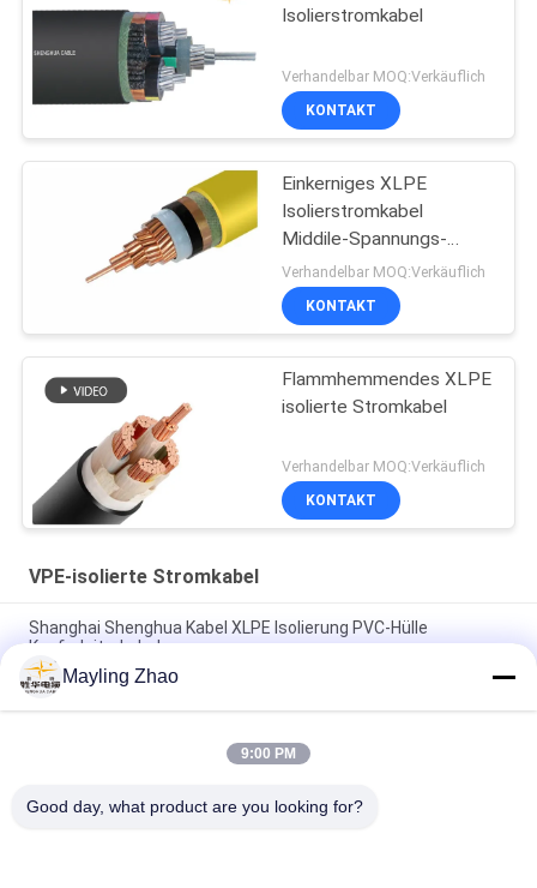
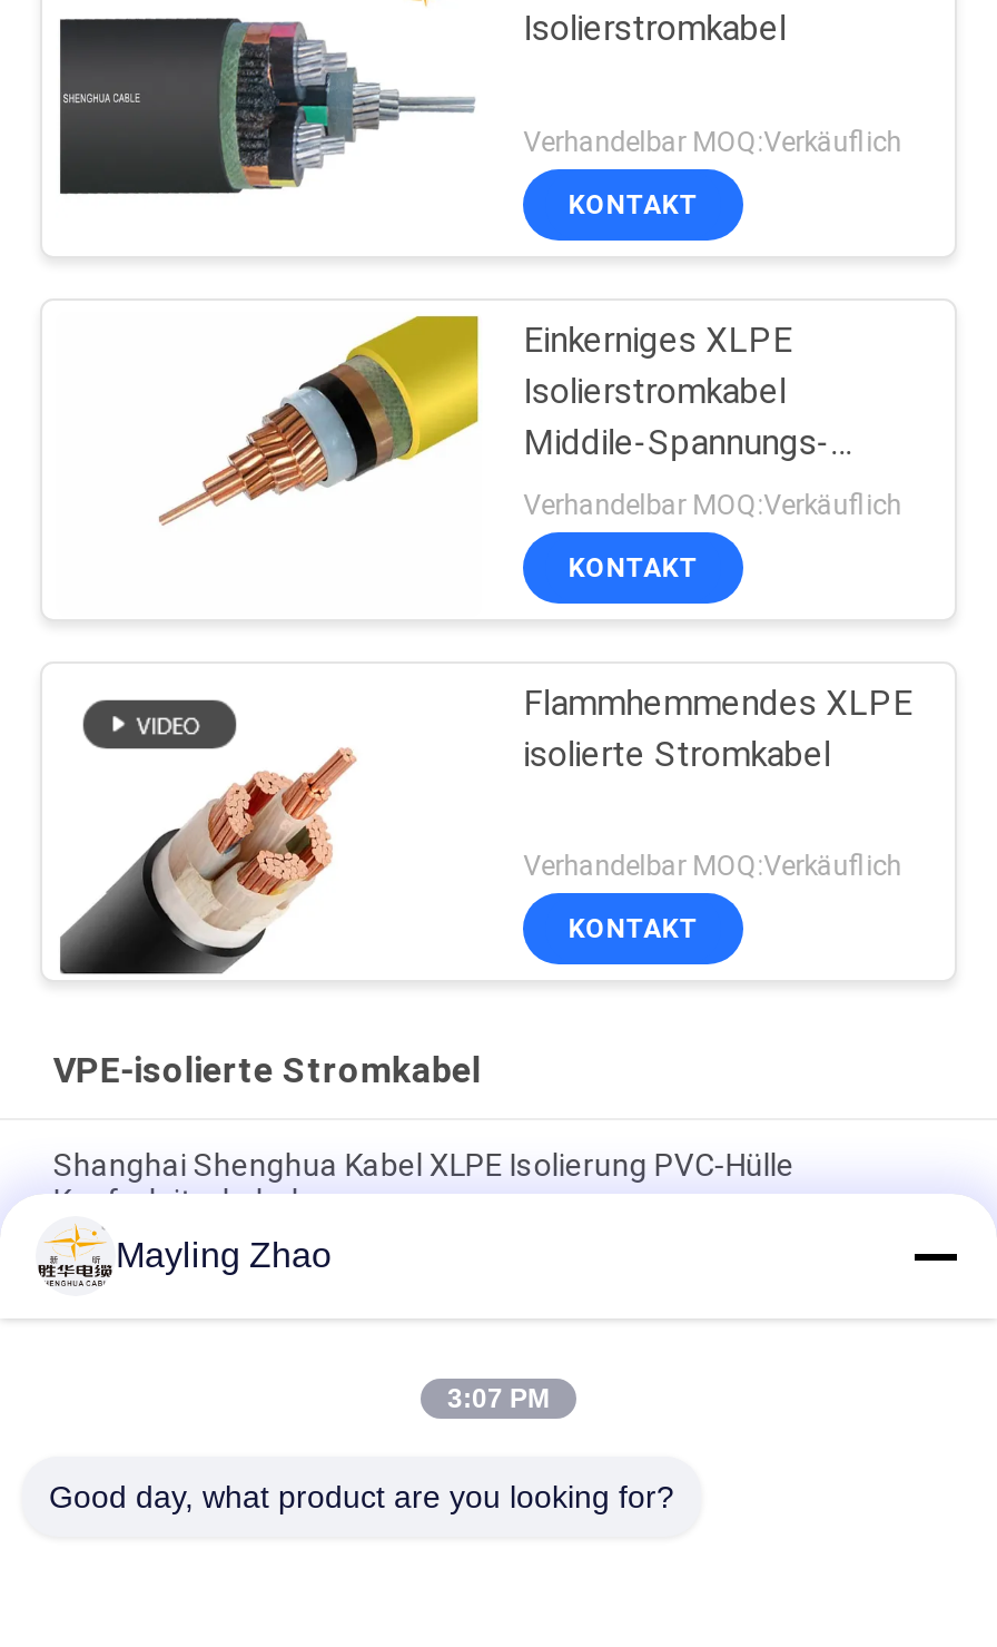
[241,745,296,762] 9:00 PM -> [447,1383,550,1414] 3:07 PM

